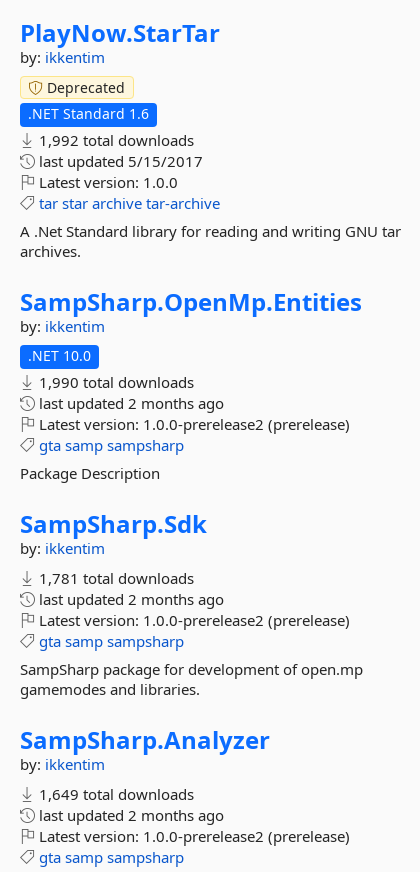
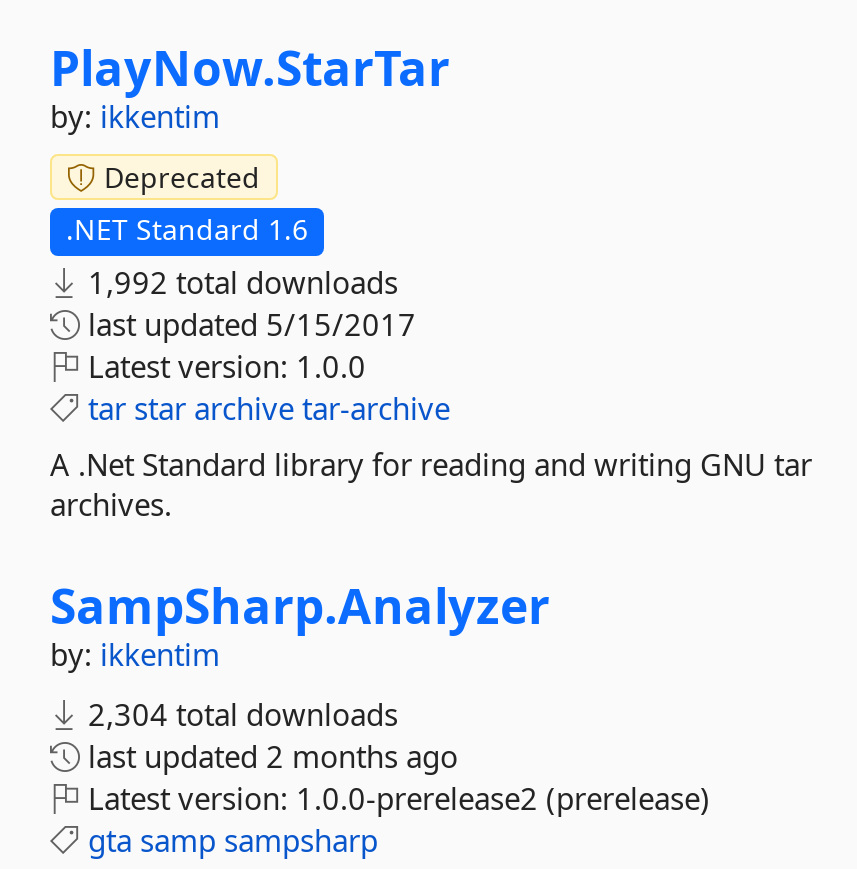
[20,285,363,699] SampSharp.OpenMp.Entities | by: ikkentim | .NET 10.0 | 1,990 total downloads | last updated 2 months ago | Latest version: 1.0.0-prerelease2 (prerelease) | gta samp sampsharp | Package Description | SampSharp.Sdk | by: ikkentim | 1,781 total downloads | last updated 2 months ago | Latest version: 1.0.0-prerelease2 (prerelease) | gta samp sampsharp | SampSharp package for development of open.mp | gamemodes and libraries. -> none
[35,784,194,804] 1,649 total downloads -> [80,694,398,734] 2,304 total downloads

